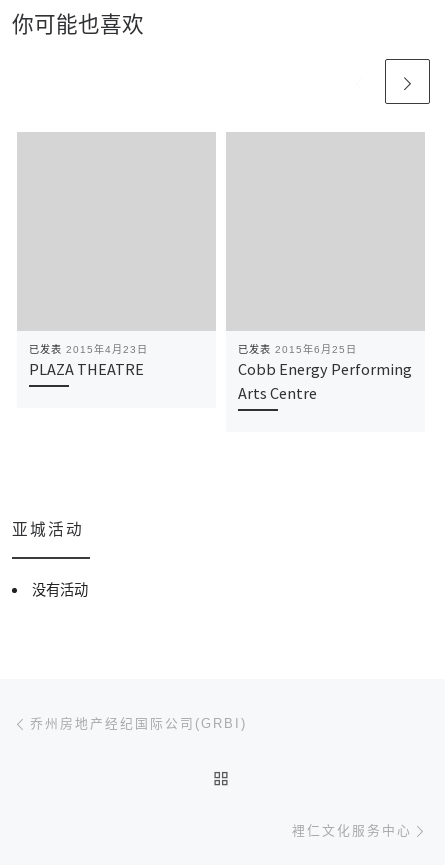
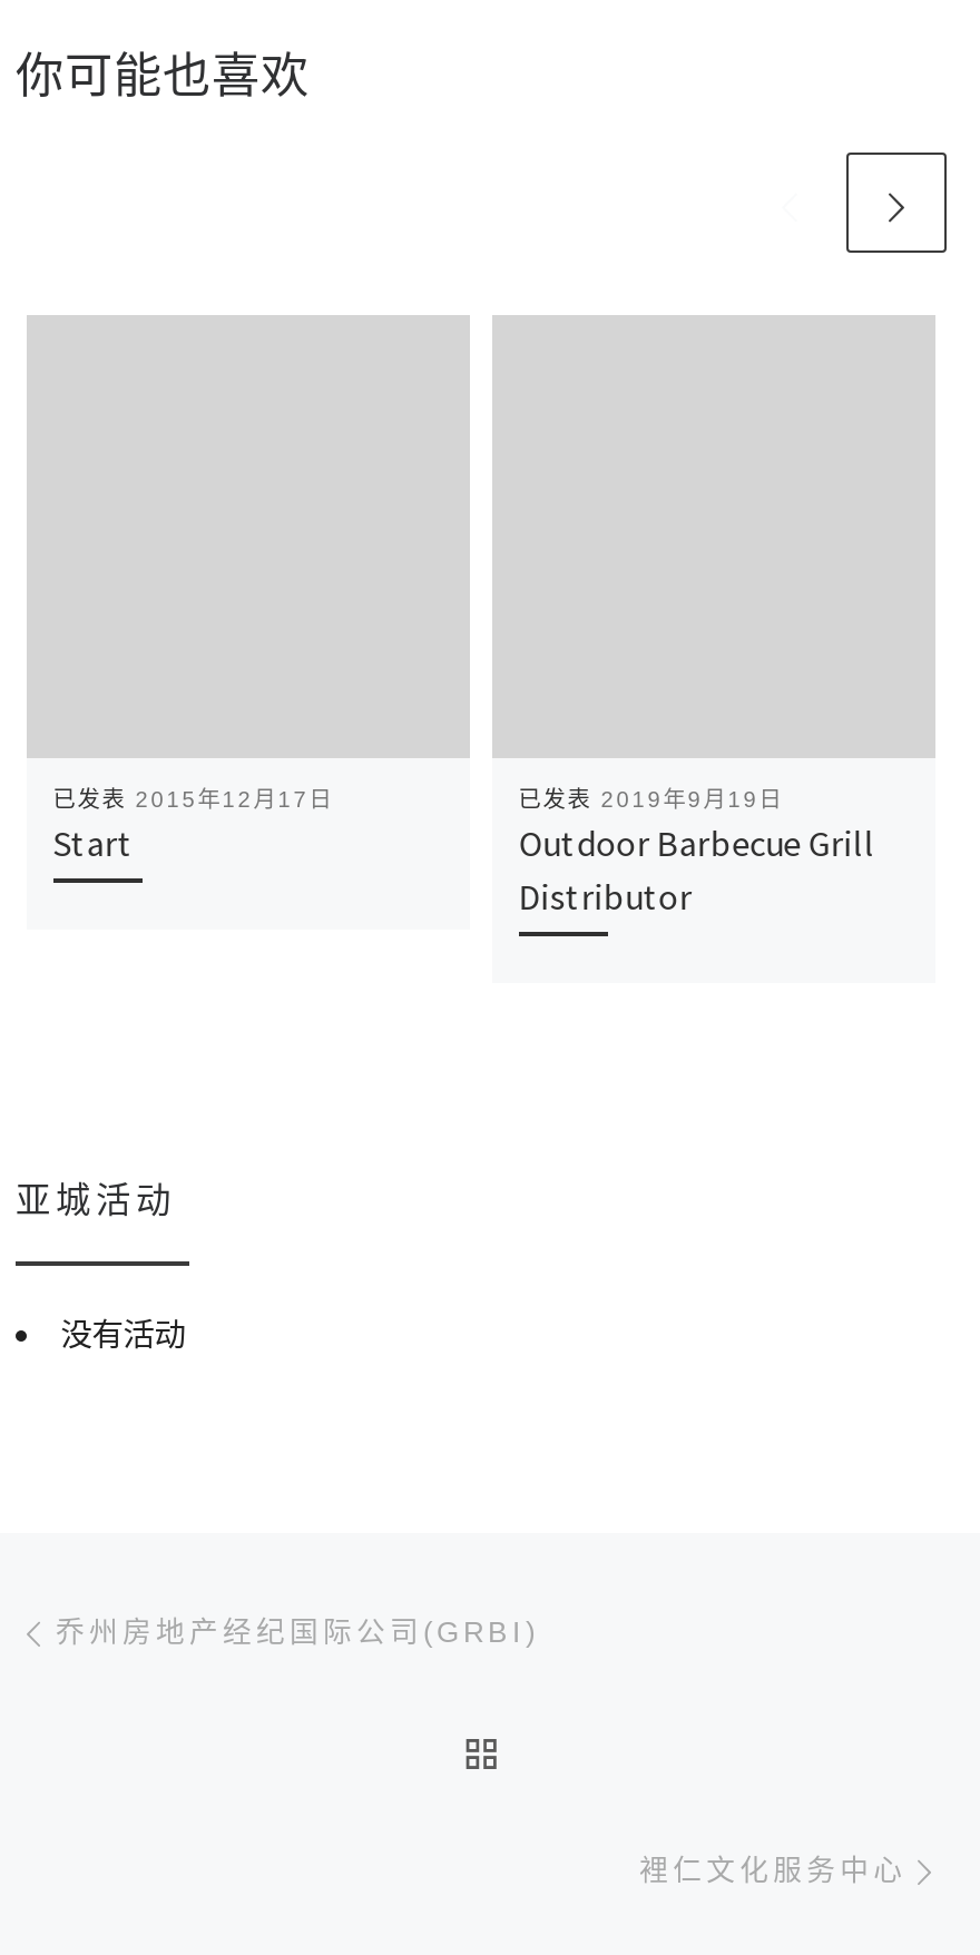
[29,344,148,379] 已发表2015年4月23日 | PLAZA THEATRE -> [53,788,333,866] 已发表2015年12月17日 | Start
[238,344,412,403] 已发表2015年6月25日 | Cobb Energy Performing | Arts Centre -> [518,788,875,919] 已发表2019年9月19日 | Outdoor Barbecue Grill | Distributor

